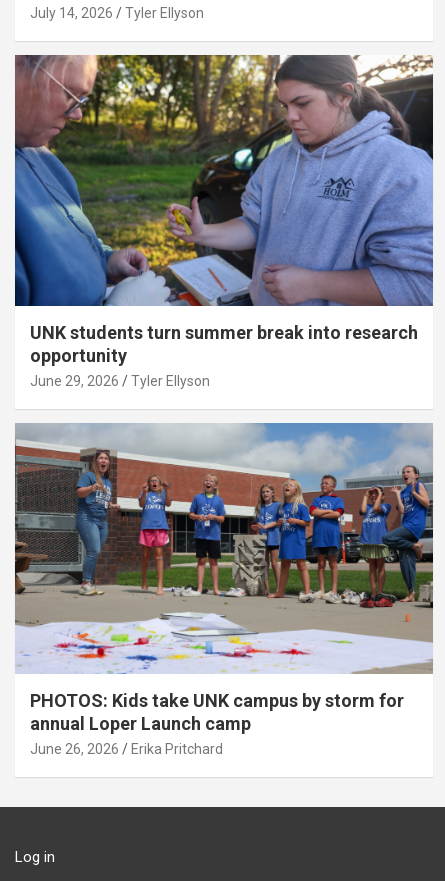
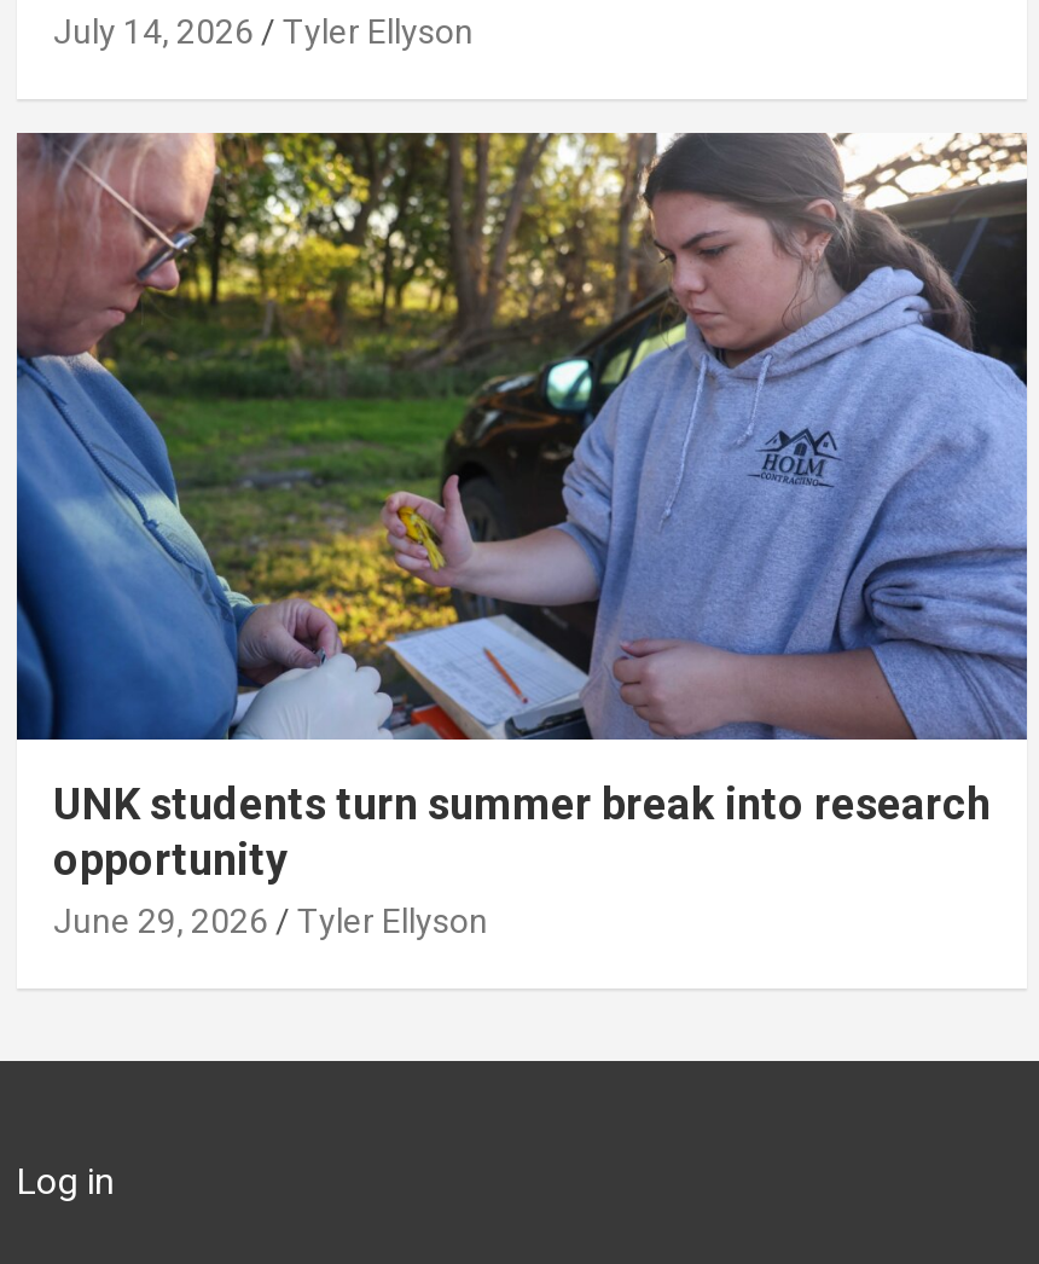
[14,422,434,757] [image] | PHOTOS: Kids take UNK campus by storm for | annual Loper Launch camp | June 26, 2026 | Erika Pritchard -> none

